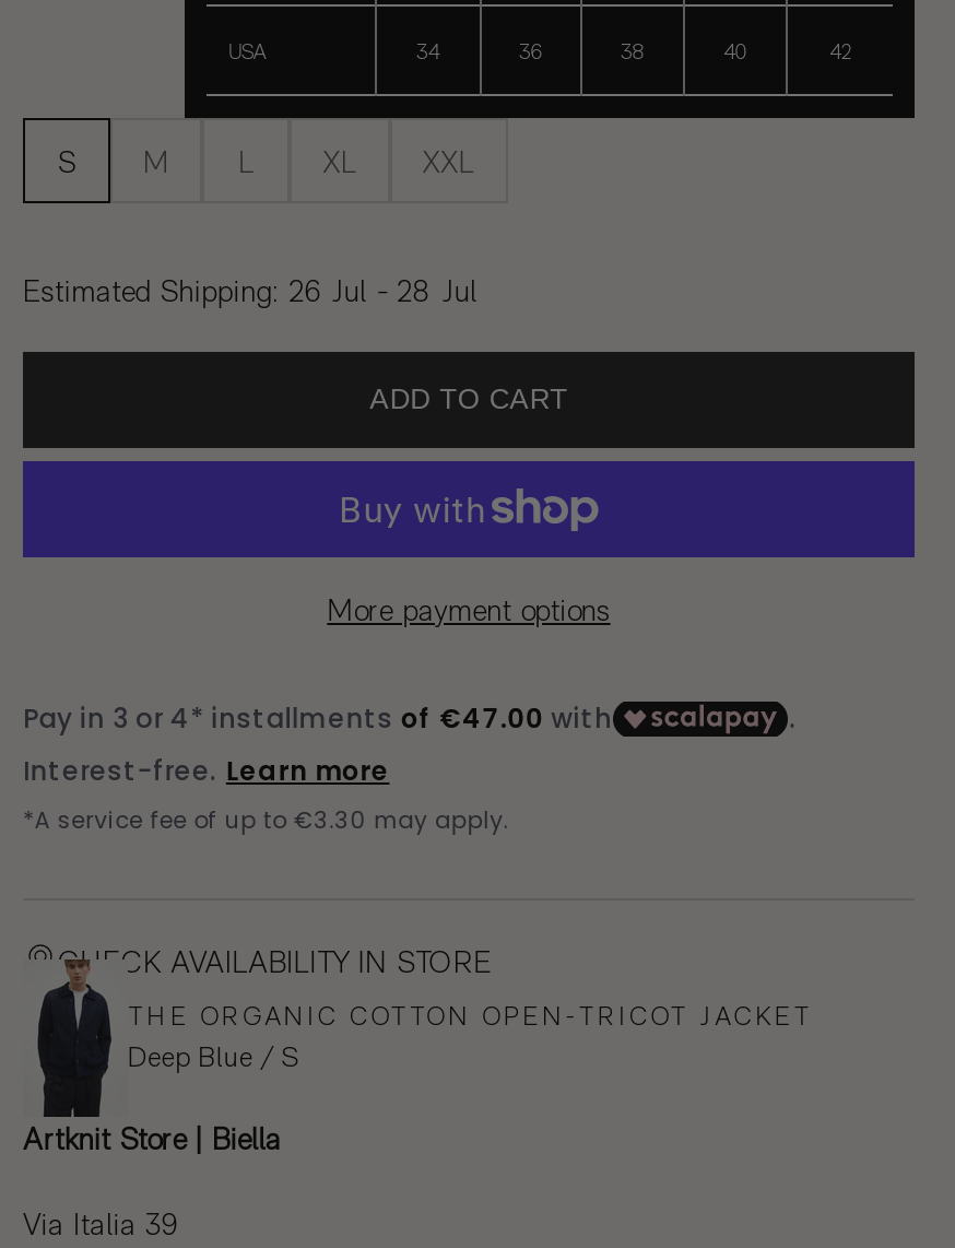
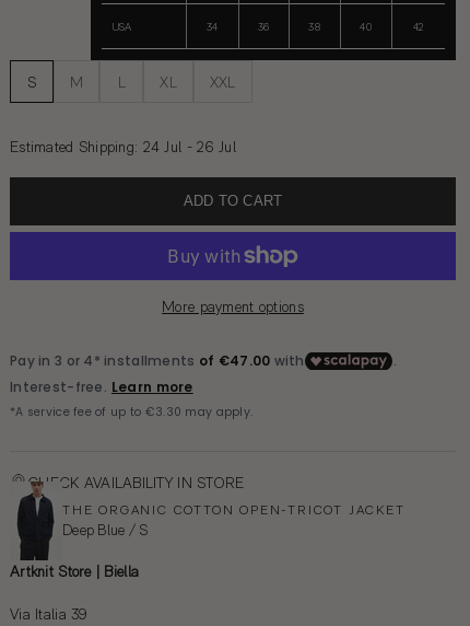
[23,273,477,308] Estimated Shipping: 26 Jul - 28 Jul -> [10,138,236,155] Estimated Shipping: 24 Jul - 26 Jul

